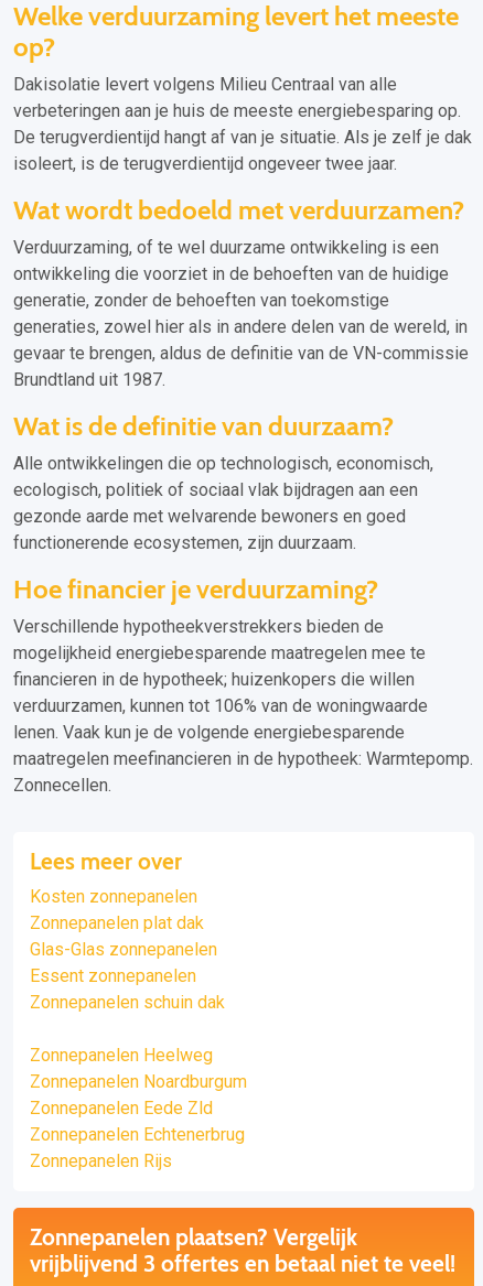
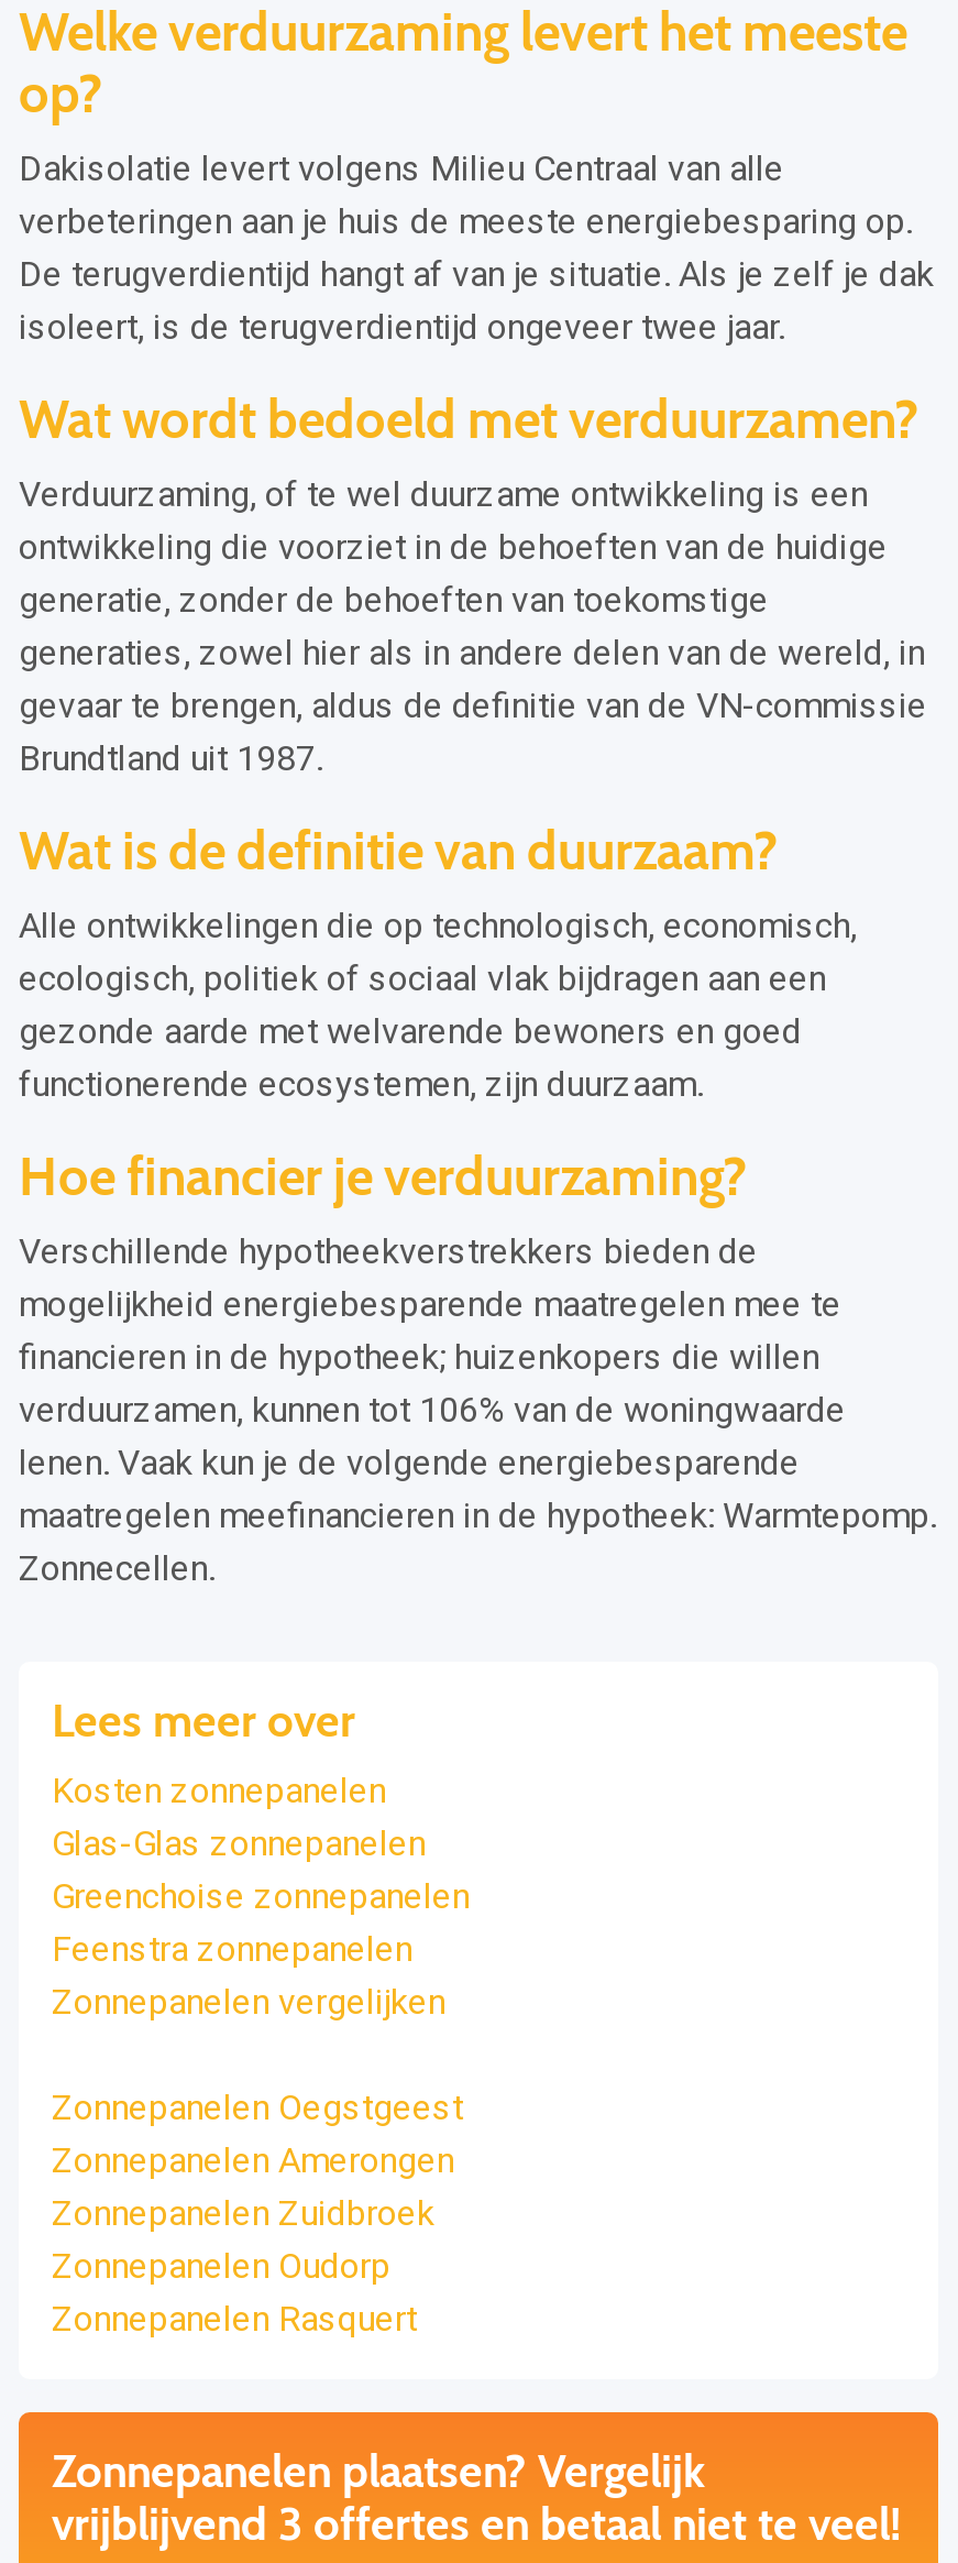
[30,912,204,933] Zonnepanelen plat dak -> none
moved [30,939,217,960] -> [52,1822,426,1864]: Glas-Glas zonnepanelen
[30,965,225,1013] Essent zonnepanelen | Zonnepanelen schuin dak -> [52,1875,470,2023] Greenchoise zonnepanelen | Feenstra zonnepanelen | Zonnepanelen vergelijken
[30,1045,247,1171] Zonnepanelen Heelweg | Zonnepanelen Noardburgum | Zonnepanelen Eede Zld | Zonnepanelen Echtenerbrug | Zonnepanelen Rijs -> [52,2086,463,2340] Zonnepanelen Oegstgeest | Zonnepanelen Amerongen | Zonnepanelen Zuidbroek | Zonnepanelen Oudorp | Zonnepanelen Rasquert

